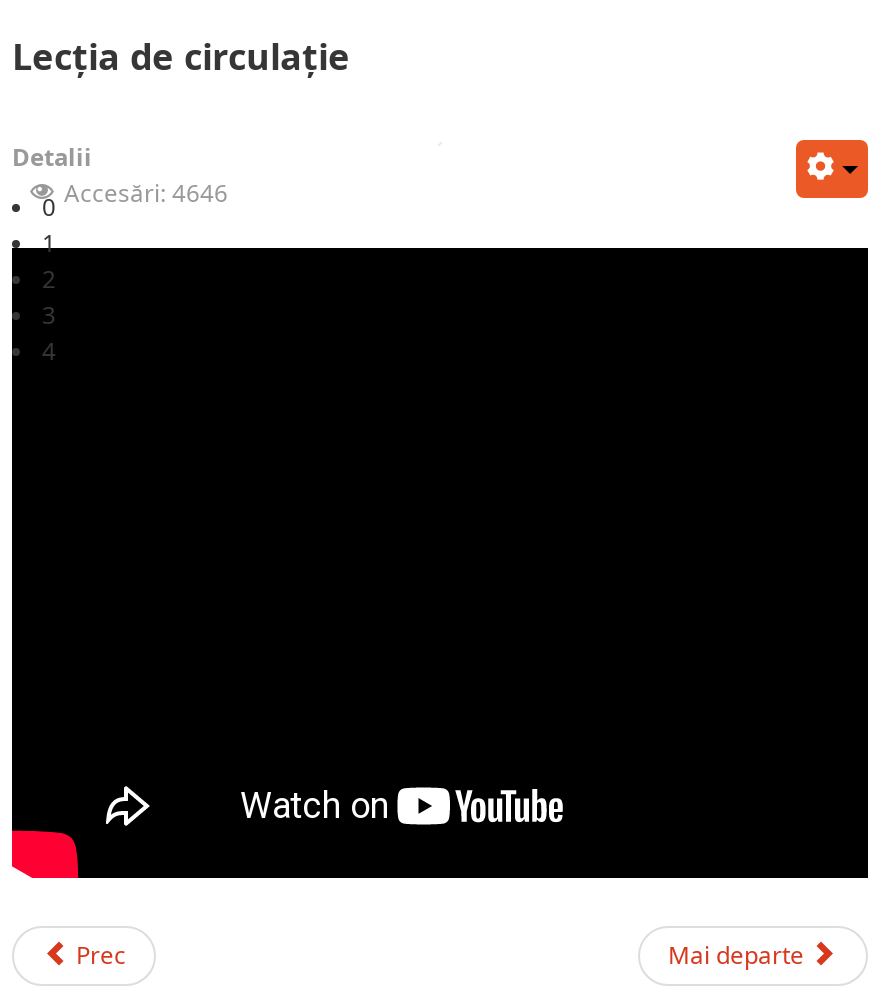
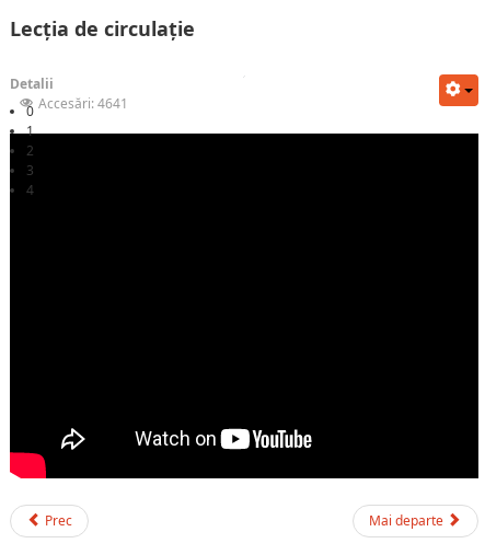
[42,177,228,225] 0 Accesări: 4646 -> [26,95,128,121] 0 Accesări: 4641

